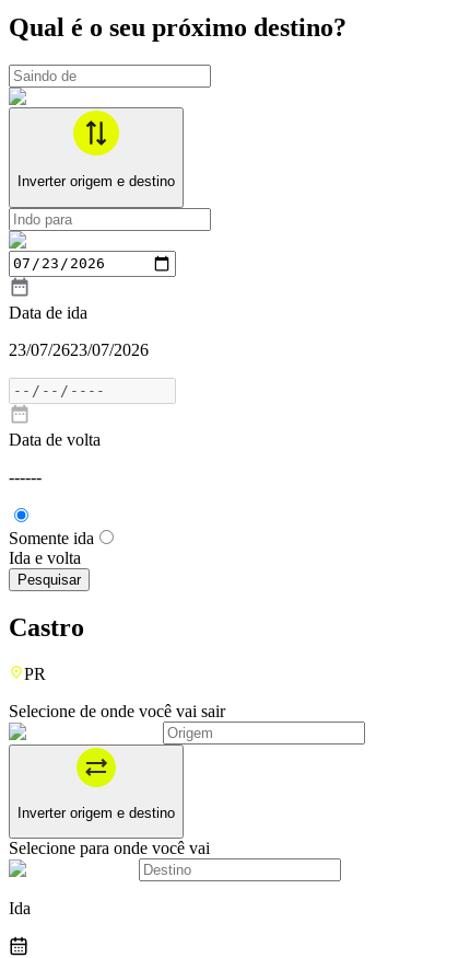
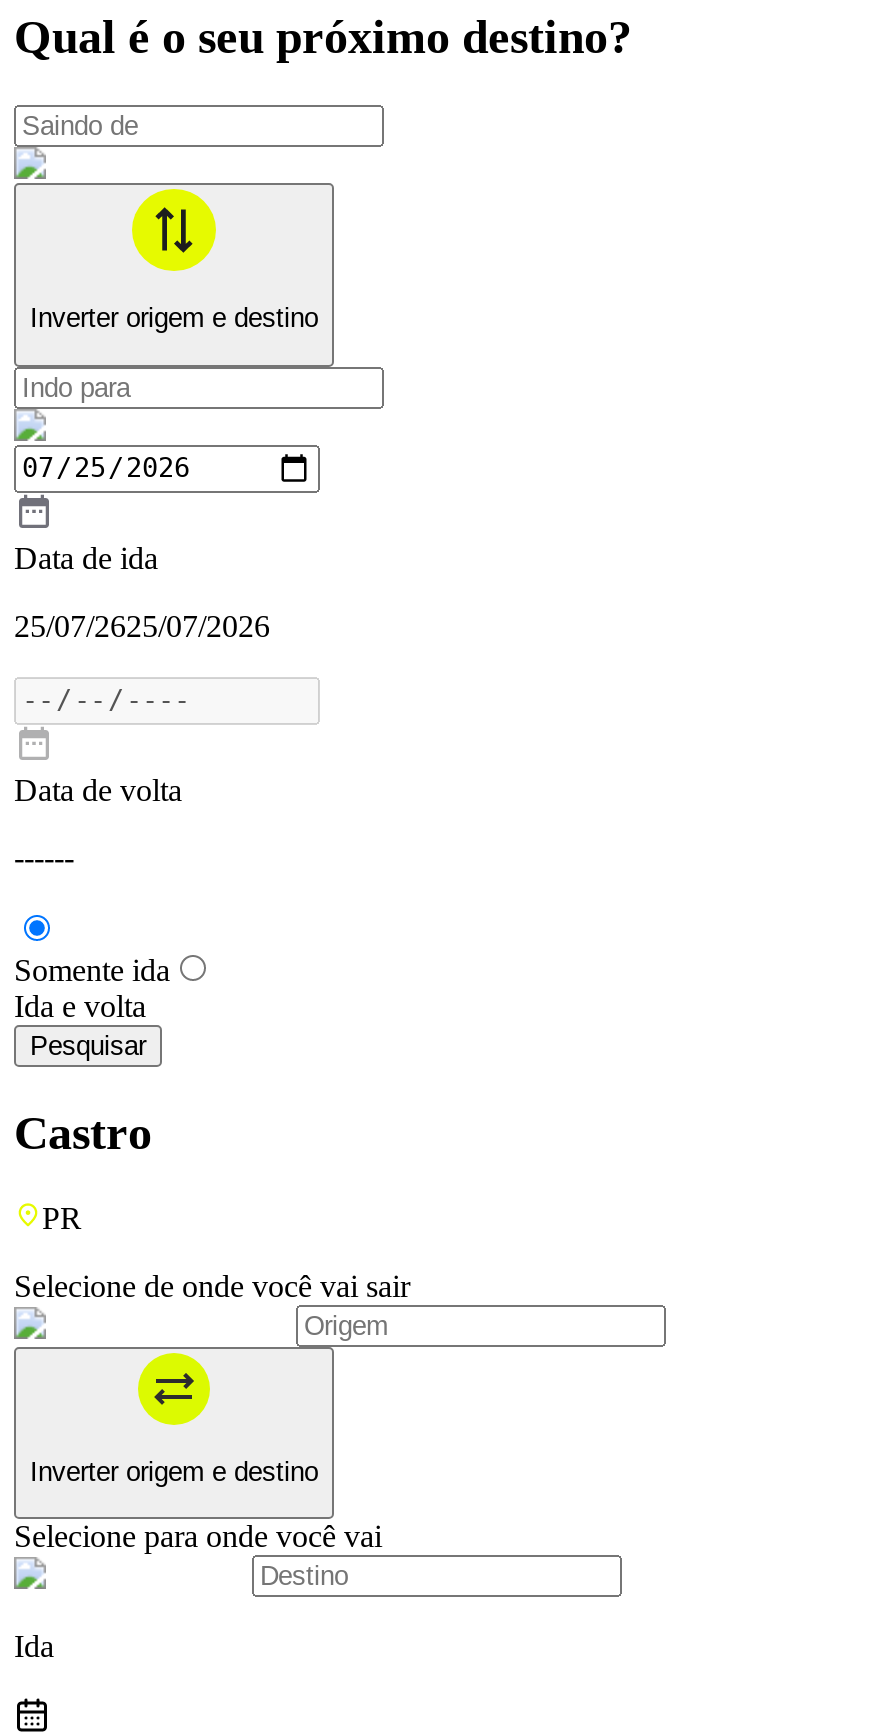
[9,340,149,359] 23/07/2623/07/2026 -> [14,609,270,643] 25/07/2625/07/2026

